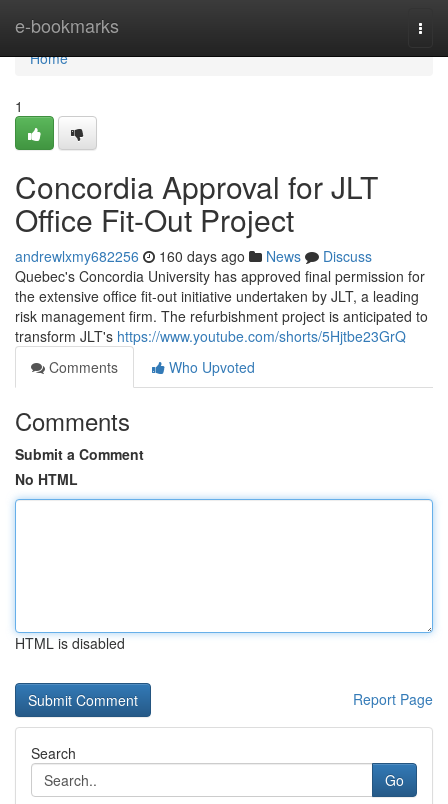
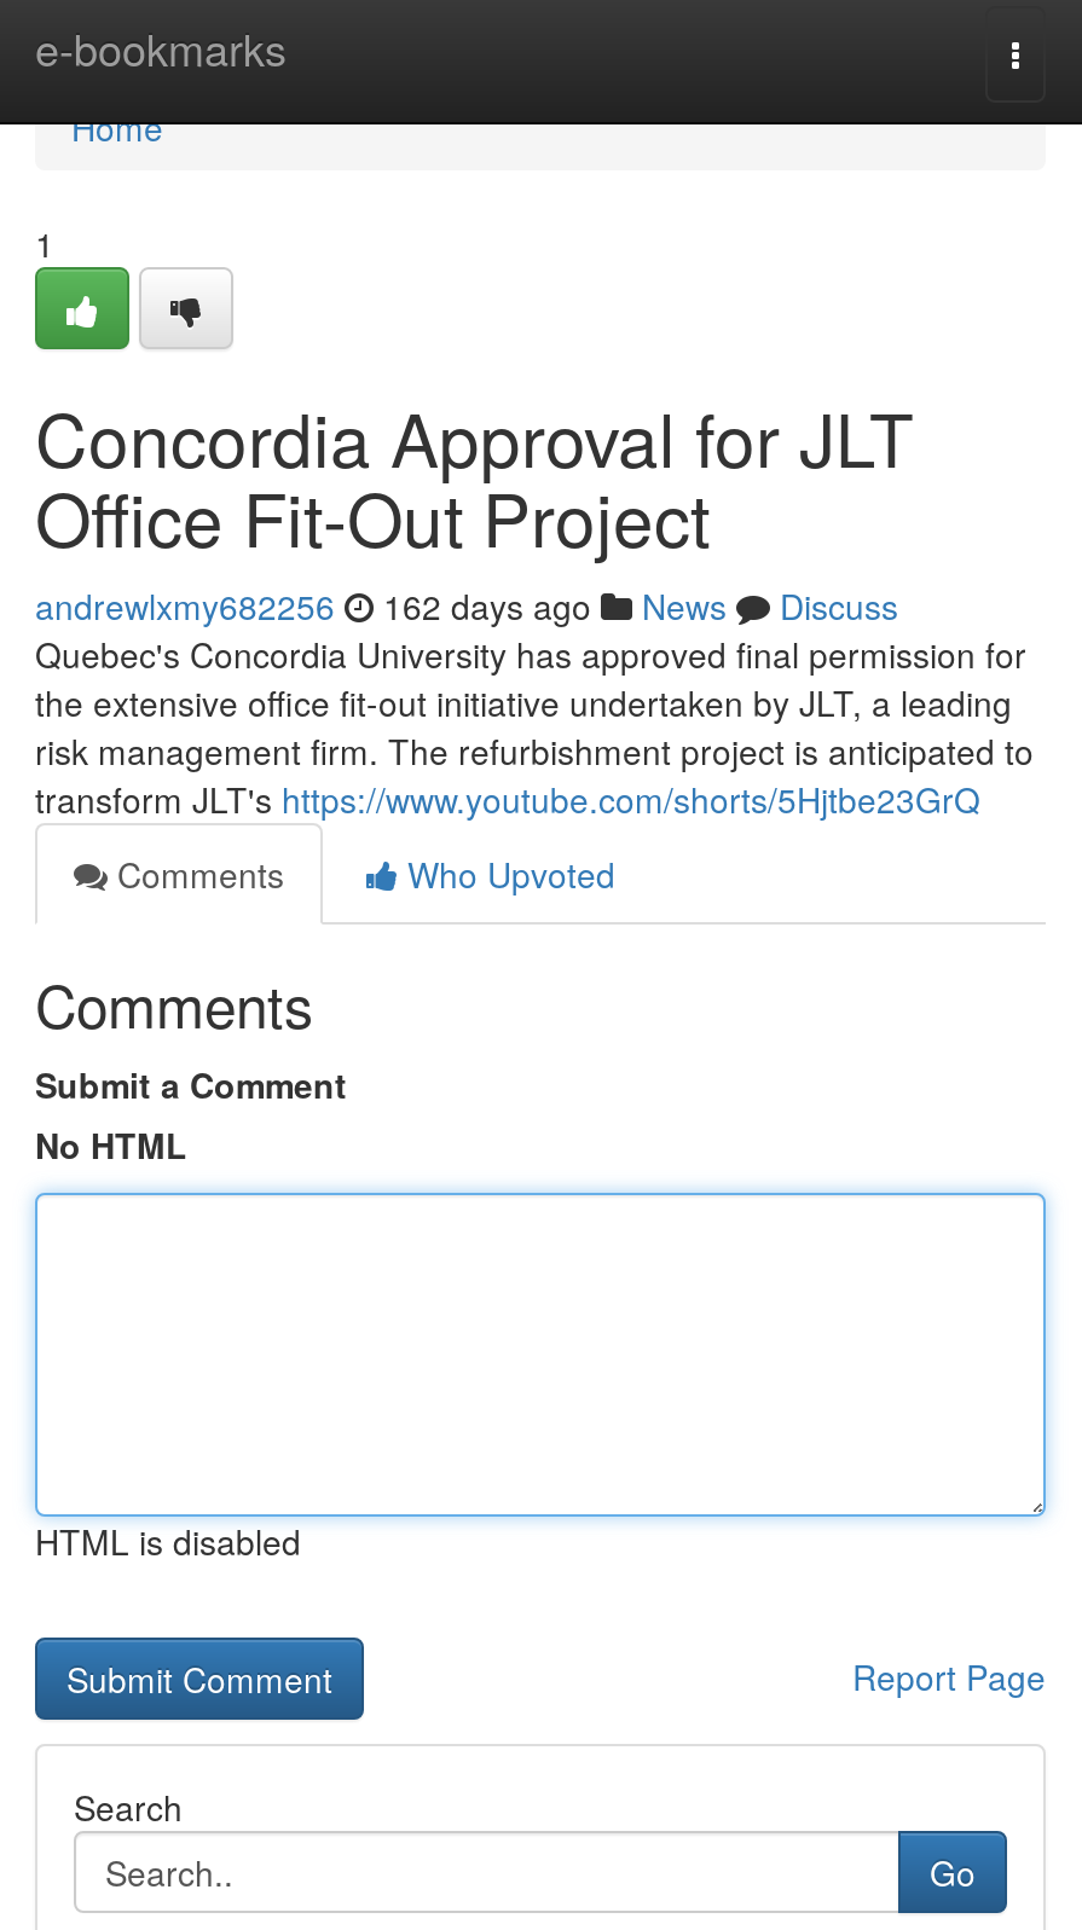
[15,246,372,266] andrewlxmy682256 160 days ago News Discuss -> [35,581,898,630] andrewlxmy682256 162 days ago News Discuss

